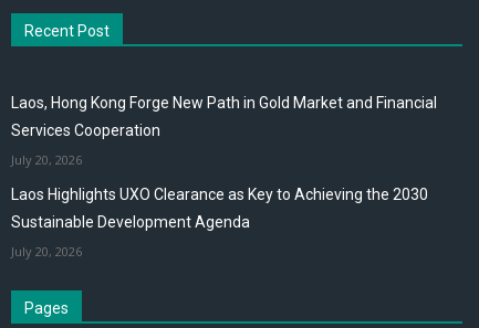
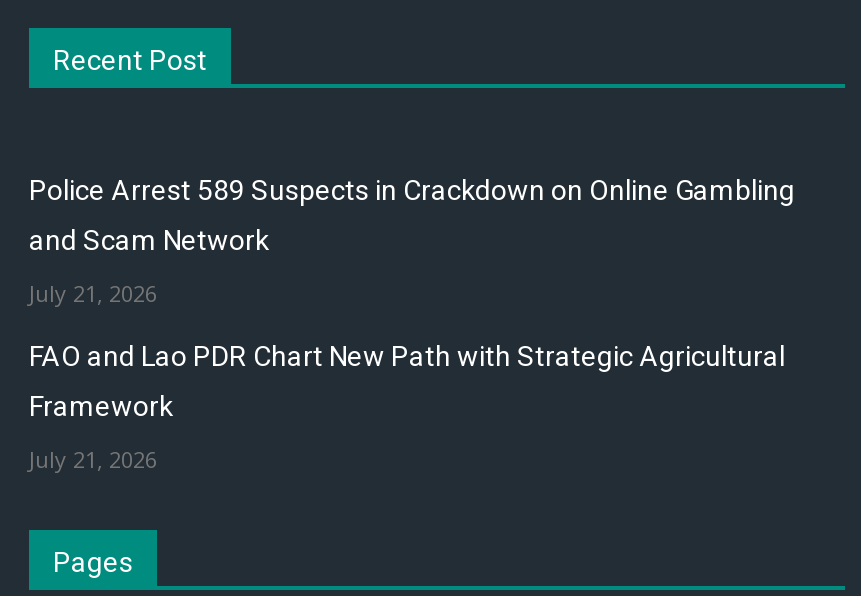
[11,94,437,112] Laos, Hong Kong Forge New Path in Gold Market and Financial -> [29,175,795,207] Police Arrest 589 Suspects in Crackdown on Online Gambling
[11,122,160,140] Services Cooperation -> [29,225,269,257] and Scam Network
[11,152,82,168] July 20, 2026 -> [29,279,157,309] July 21, 2026
[11,186,428,204] Laos Highlights UXO Clearance as Key to Achieving the 2030 -> [29,341,785,373] FAO and Lao PDR Chart New Path with Strategic Agricultural
[11,214,250,231] Sustainable Development Agenda -> [29,391,173,423] Framework
[11,243,82,260] July 20, 2026 -> [29,445,157,475] July 21, 2026

